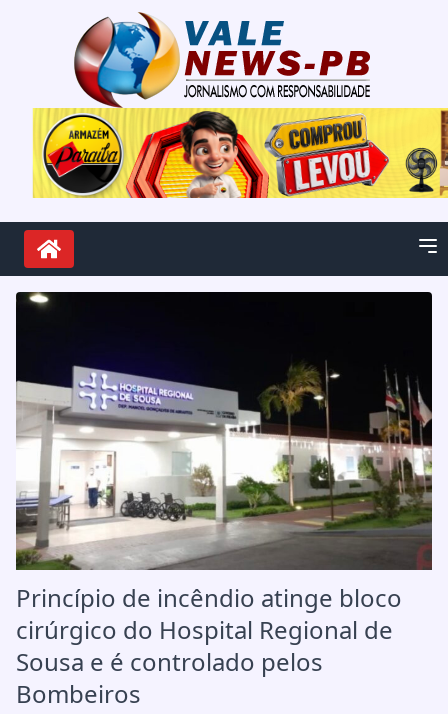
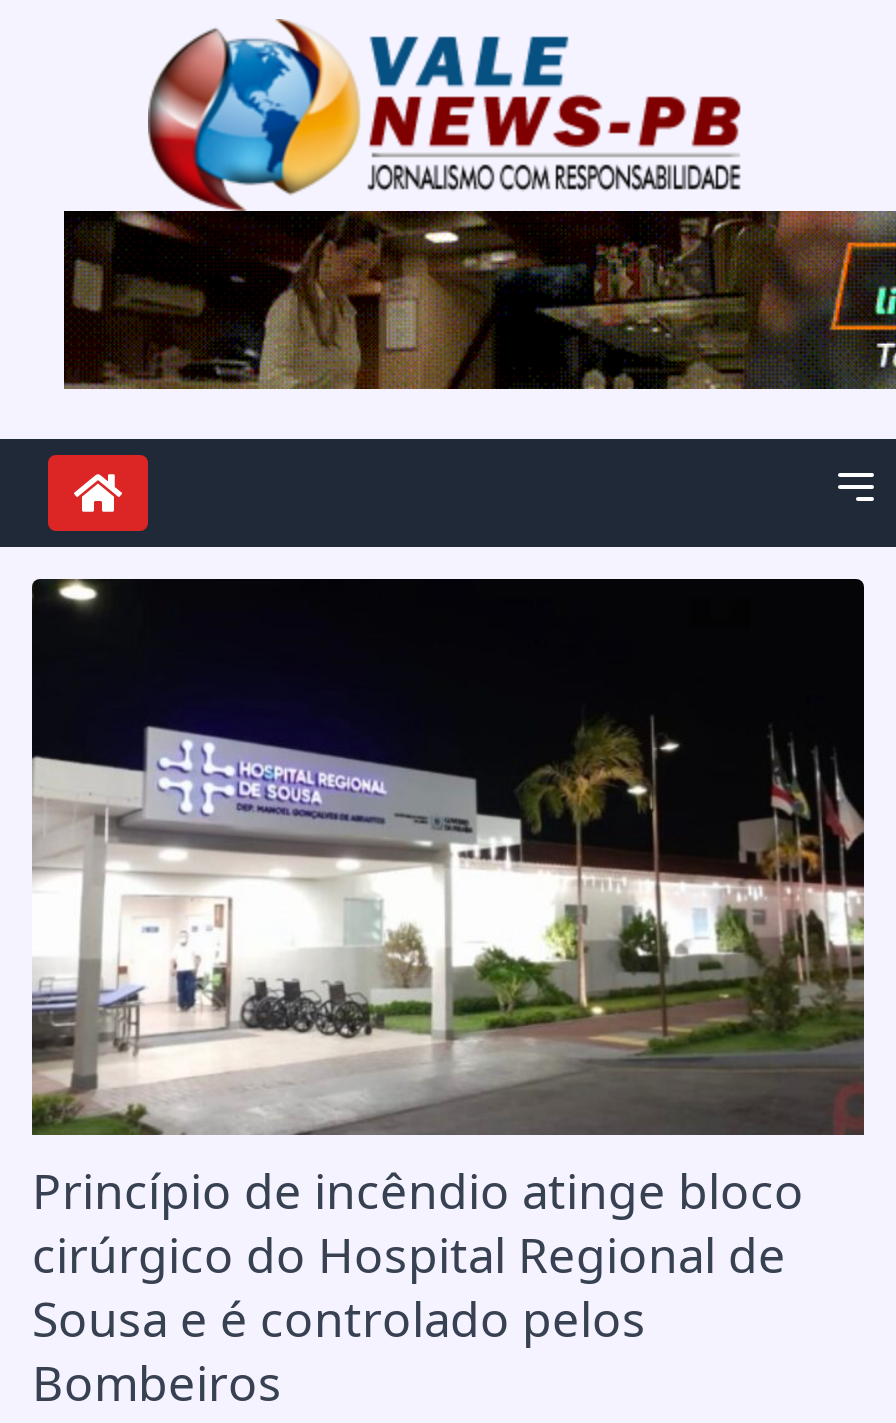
[32,107,445,199] [image] -> [62,209,890,391] [image]

